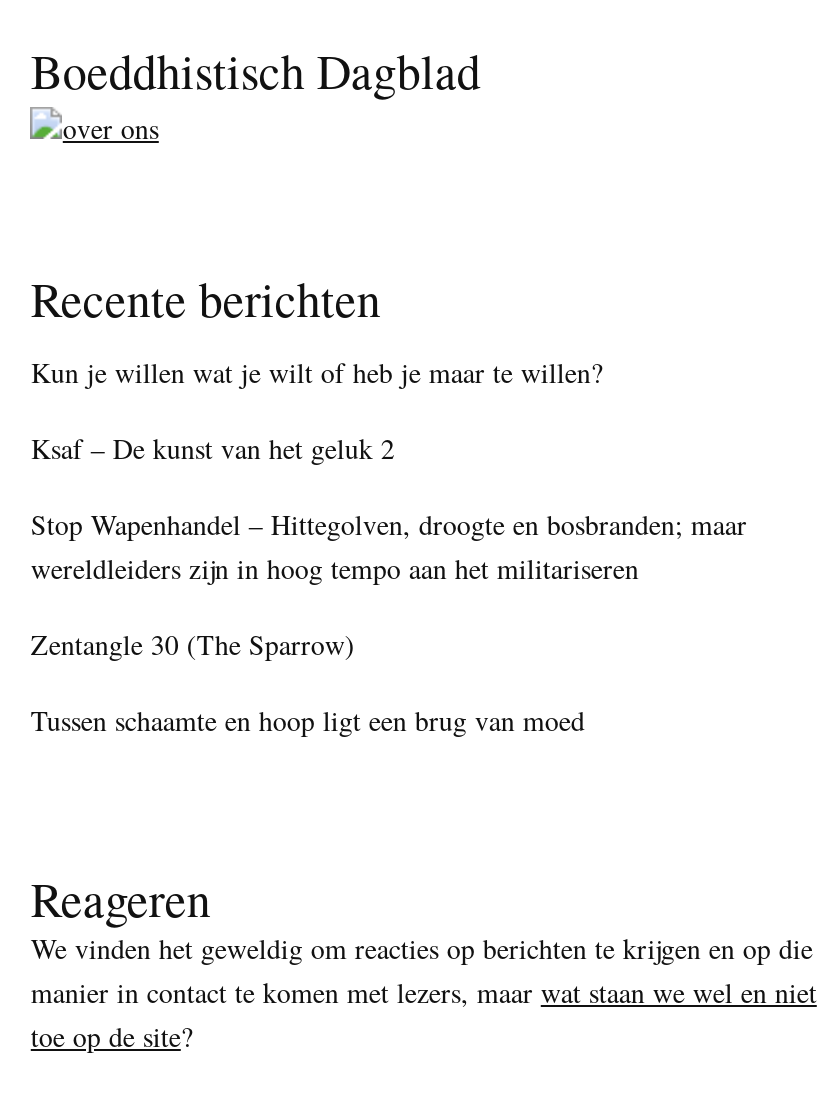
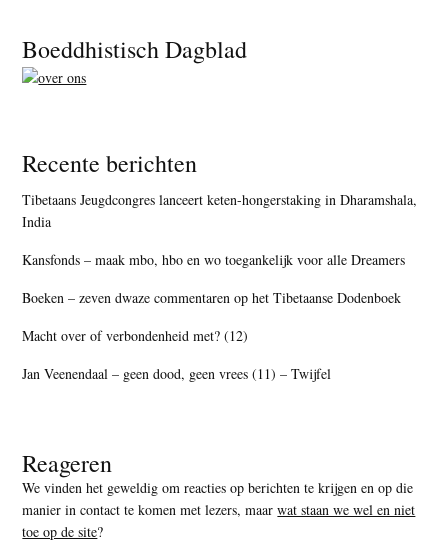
[31,352,603,390] Kun je willen wat je wilt of heb je maar te willen? -> [22,190,417,231] Tibetaans Jeugdcongres lanceert keten-hongerstaking in Dharamshala, | India
[31,428,395,466] Ksaf – De kunst van het geluk 2 -> [22,250,405,269] Kansfonds – maak mbo, hbo en wo toegankelijk voor alle Dreamers
[31,504,747,586] Stop Wapenhandel – Hittegolven, droogte en bosbranden; maar | wereldleiders zijn in hoog tempo aan het militariseren -> [22,288,401,307] Boeken – zeven dwaze commentaren op het Tibetaanse Dodenboek
[31,624,355,662] Zentangle 30 (The Sparrow) -> [22,326,248,345] Macht over of verbondenheid met? (12)
[31,700,585,738] Tussen schaamte en hoop ligt een brug van moed -> [22,364,331,383] Jan Veenendaal – geen dood, geen vrees (11) – Twijfel

